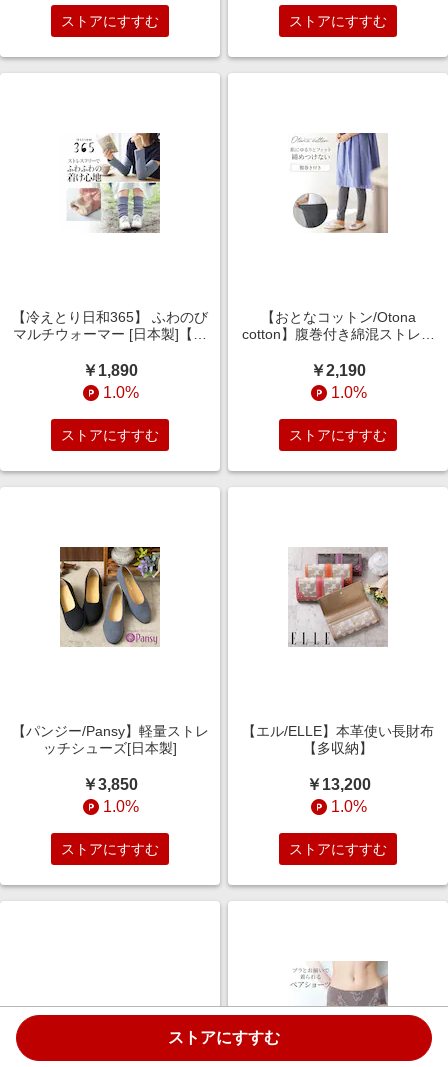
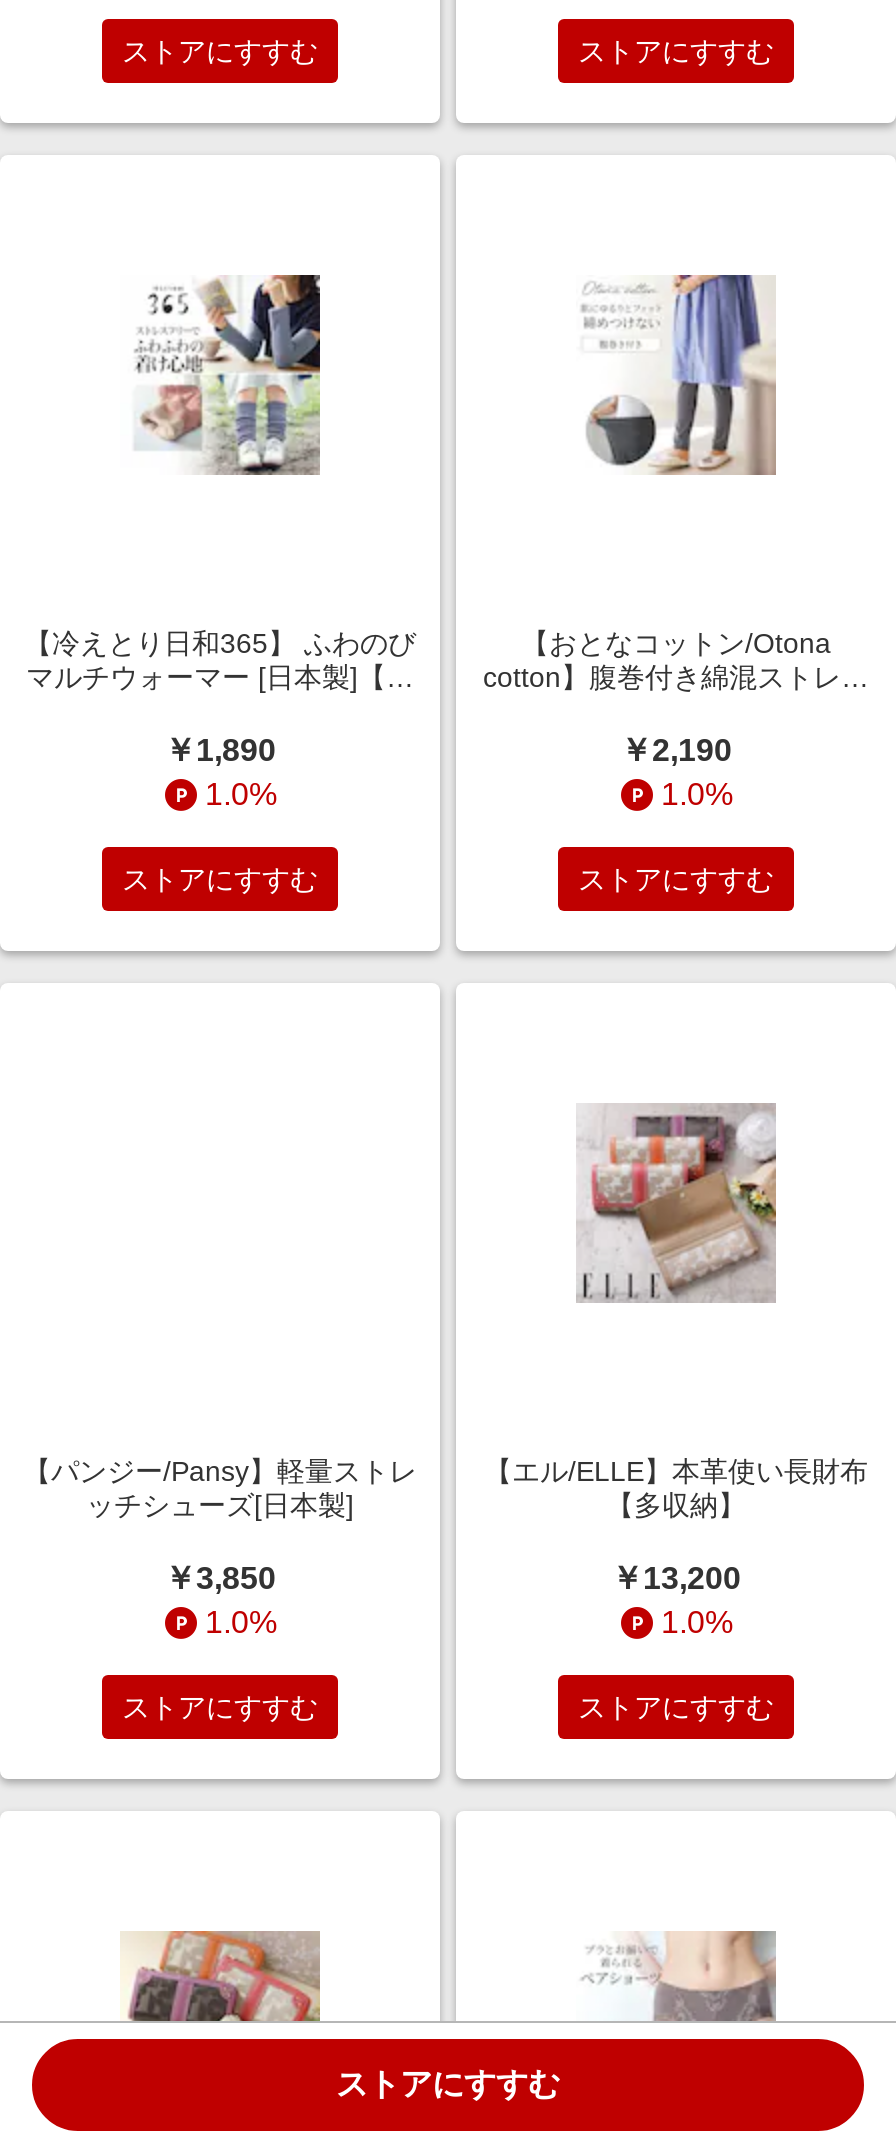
[59,546,161,647] [image] -> none
none -> [122,1929,322,2023] [image]

